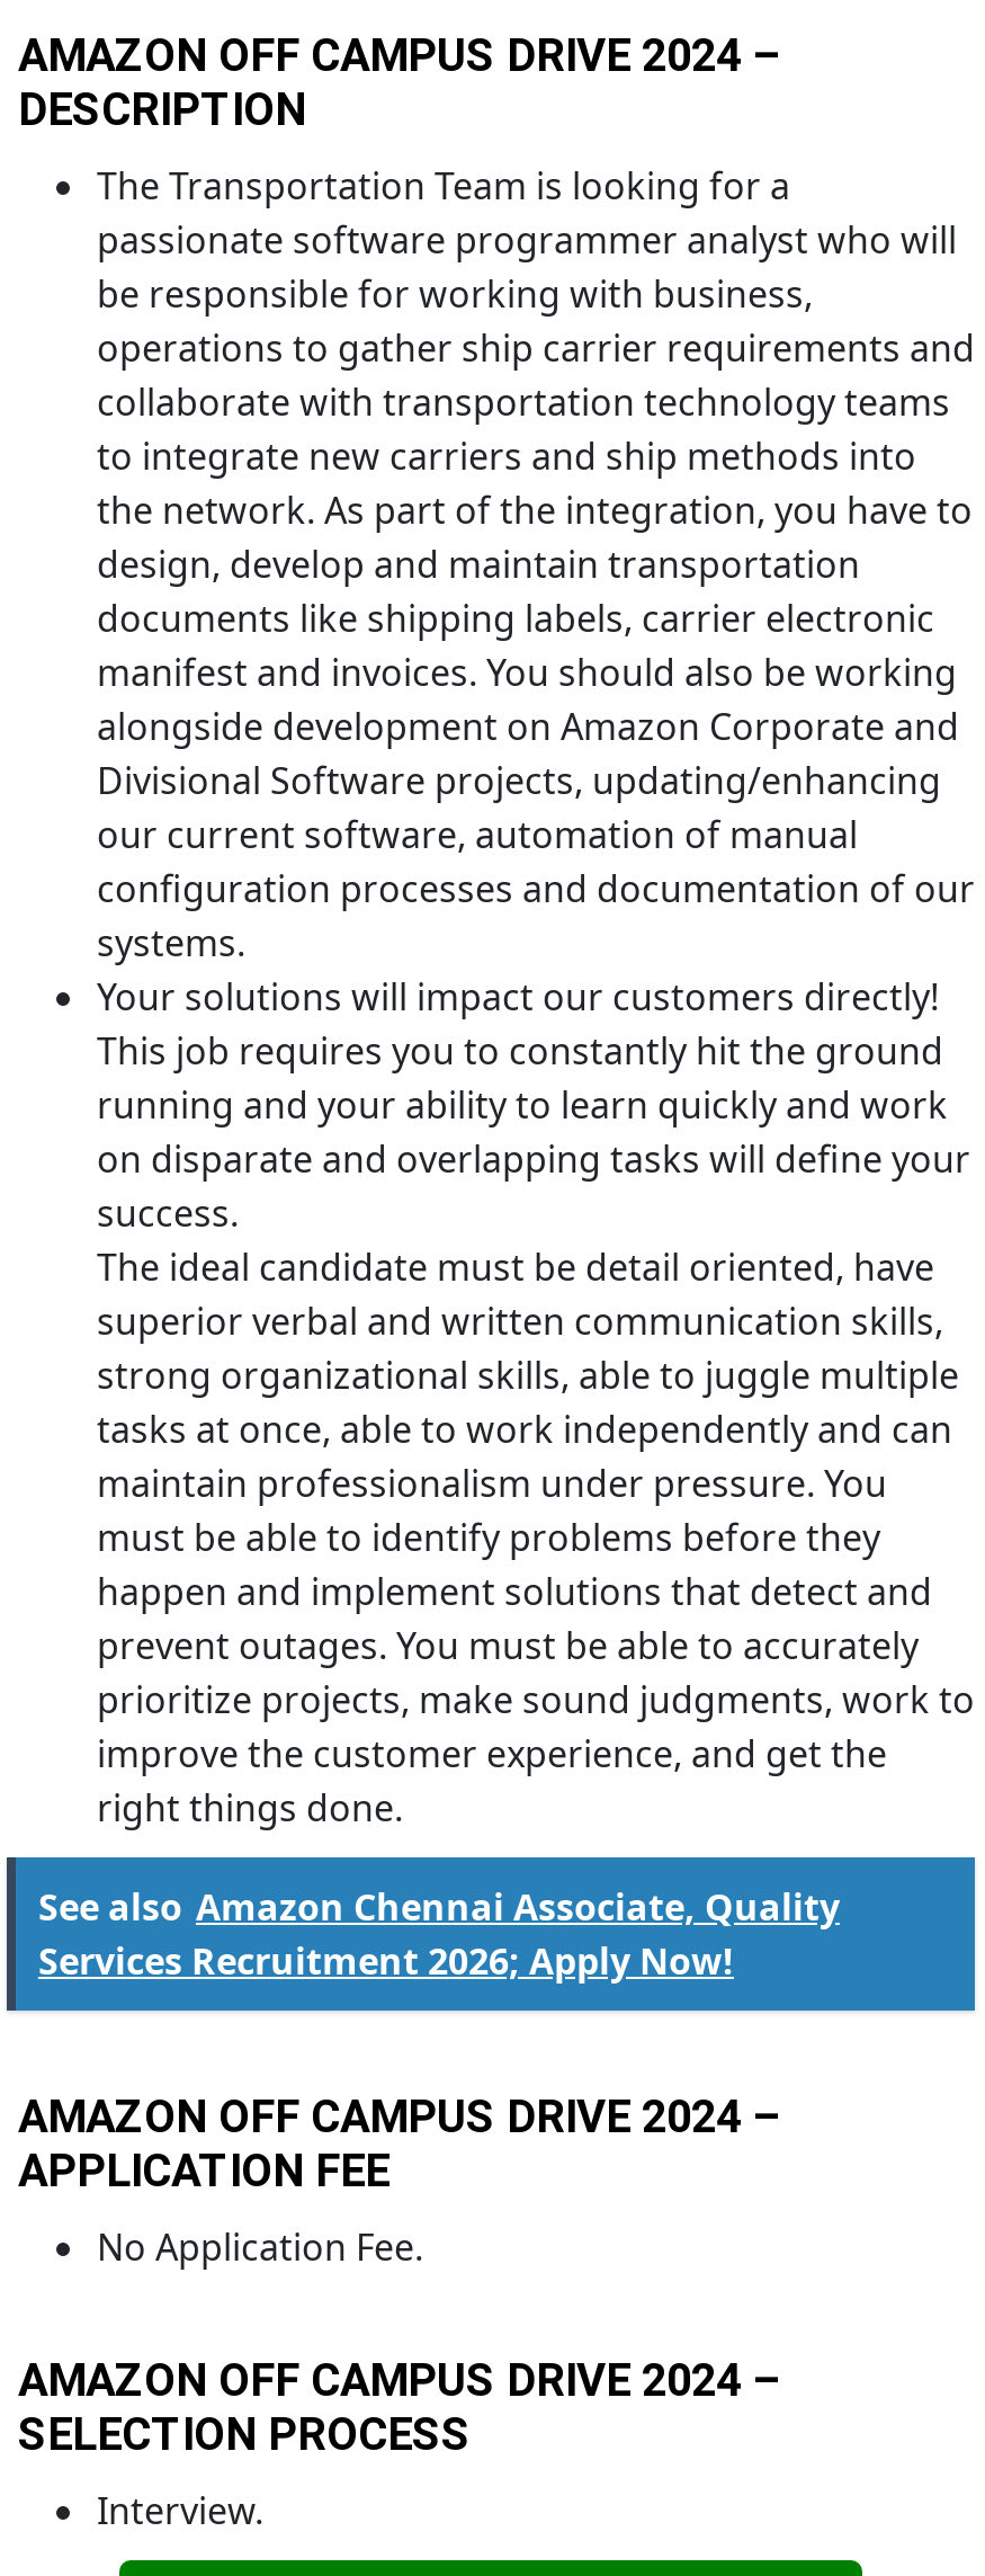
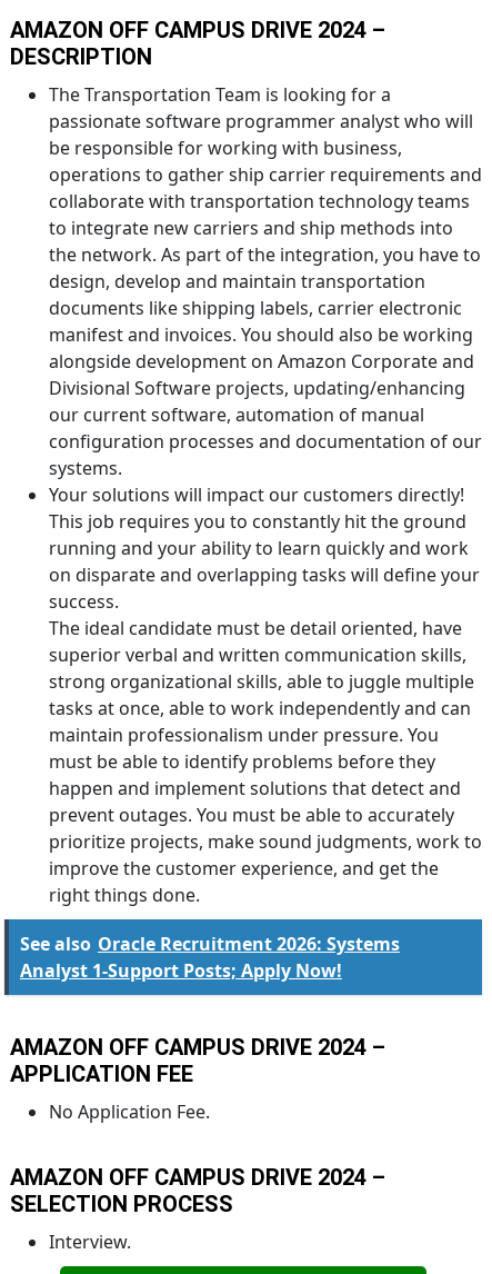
[38,1883,840,1933] See also Amazon Chennai Associate, Quality -> [20,932,400,957] See also Oracle Recruitment 2026: Systems
[38,1937,734,1987] Services Recruitment 2026; Apply Now! -> [20,959,342,983] Analyst 1-Support Posts; Apply Now!

